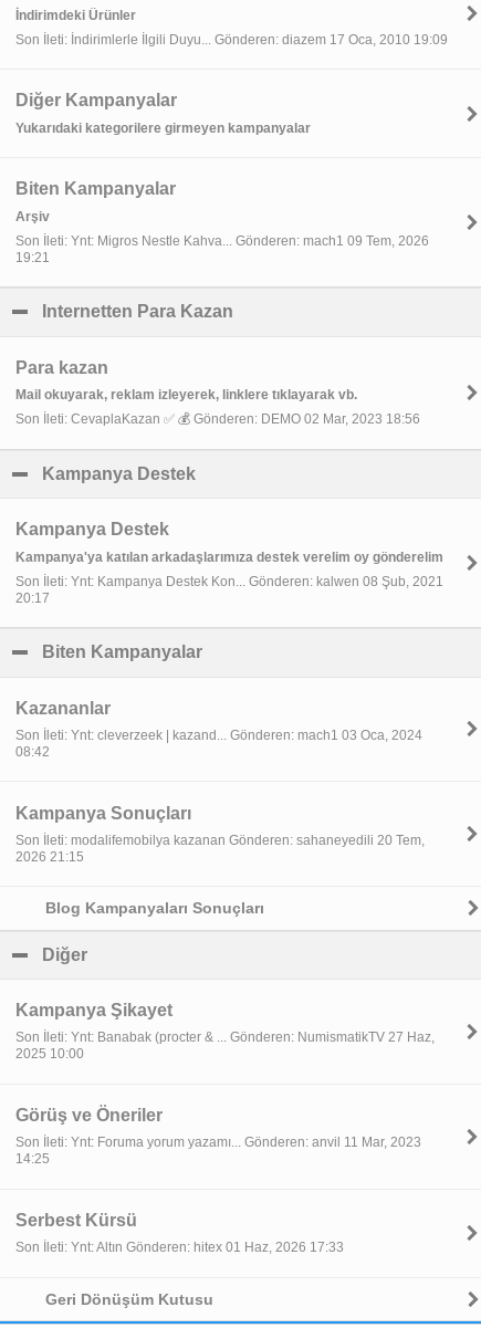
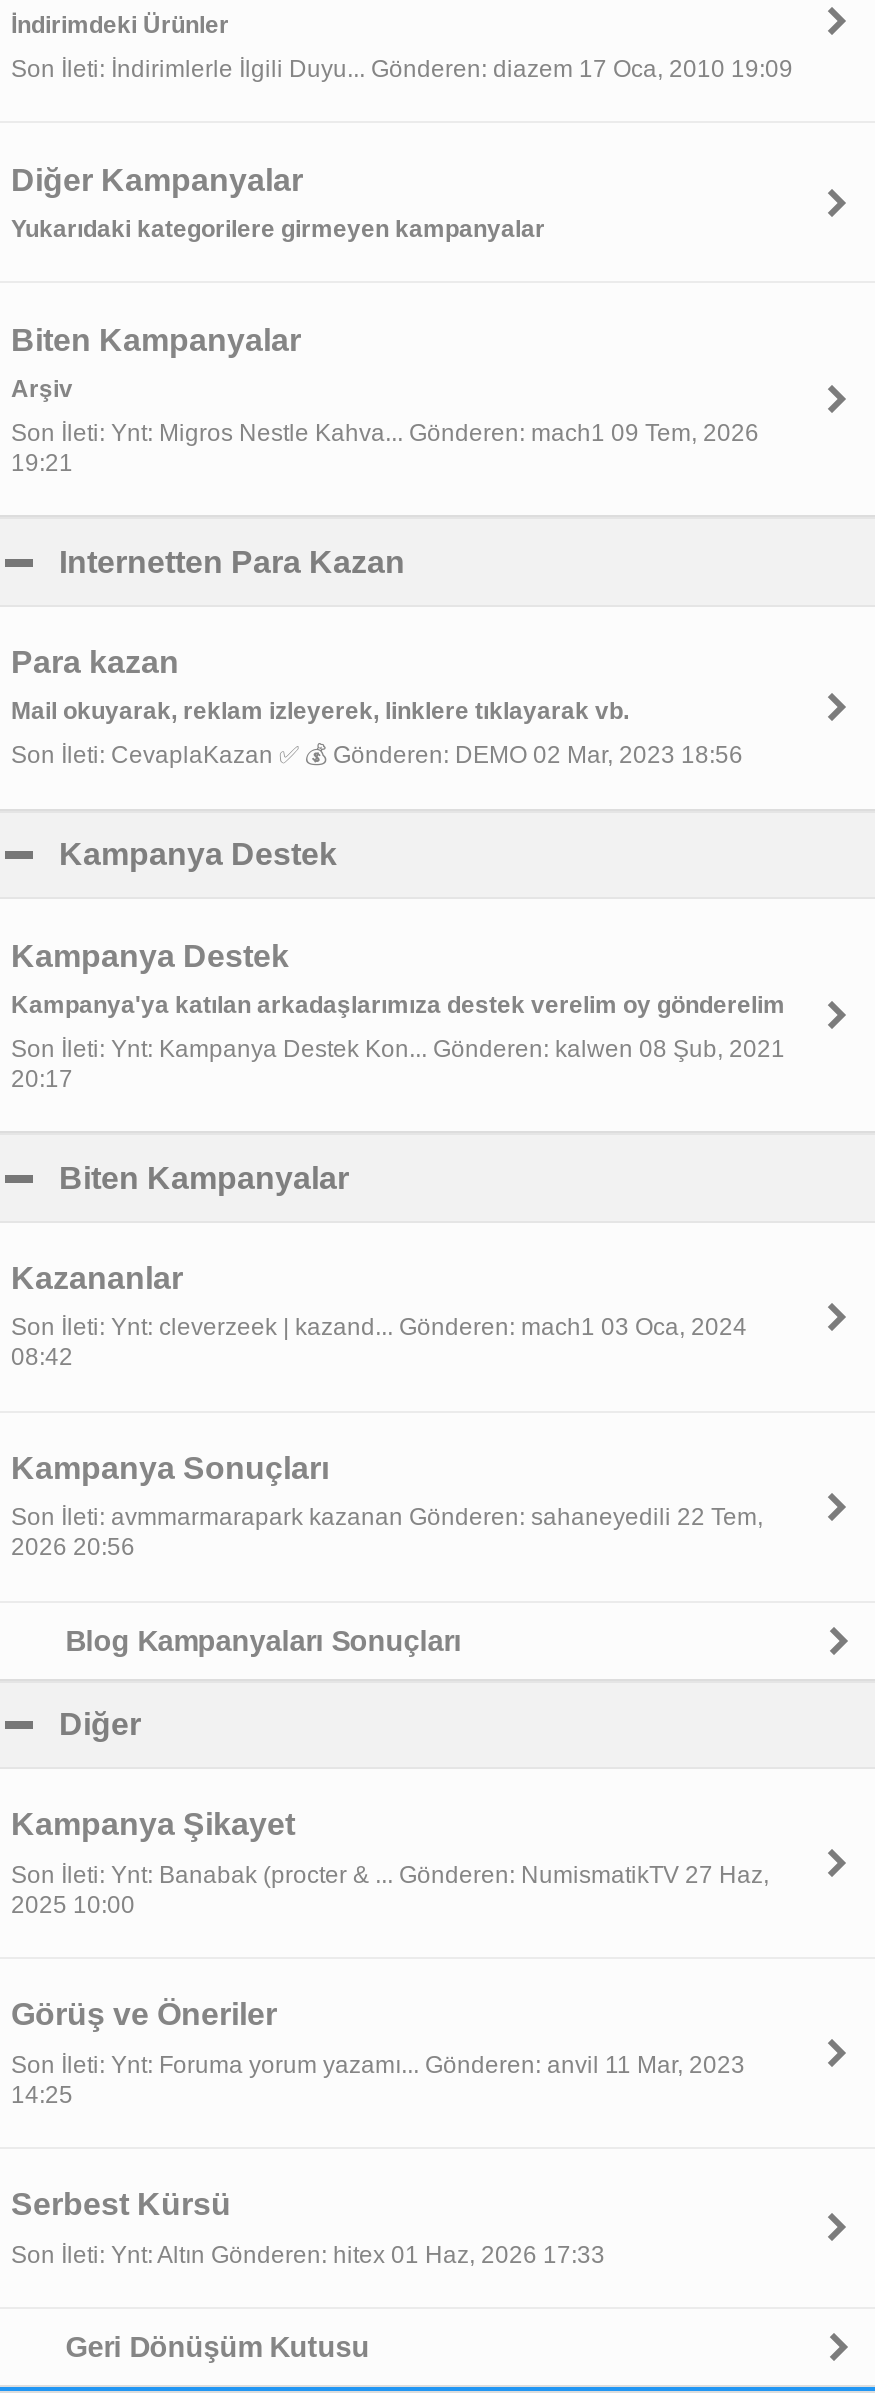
[15,833,425,848] Son İleti: modalifemobilya kazanan Gönderen: sahaneyedili 20 Tem, -> [11,1503,763,1531] Son İleti: avmmarmarapark kazanan Gönderen: sahaneyedili 22 Tem,
[15,849,84,865] 2026 21:15 -> [11,1533,135,1561] 2026 20:56

